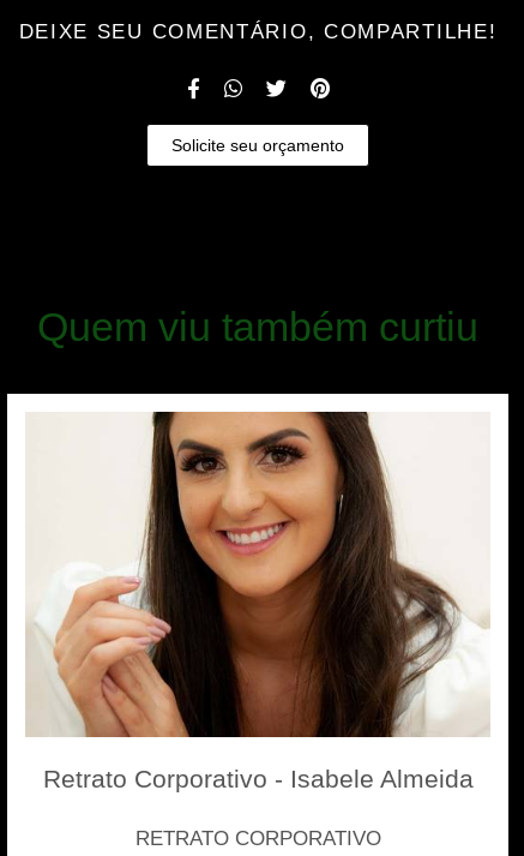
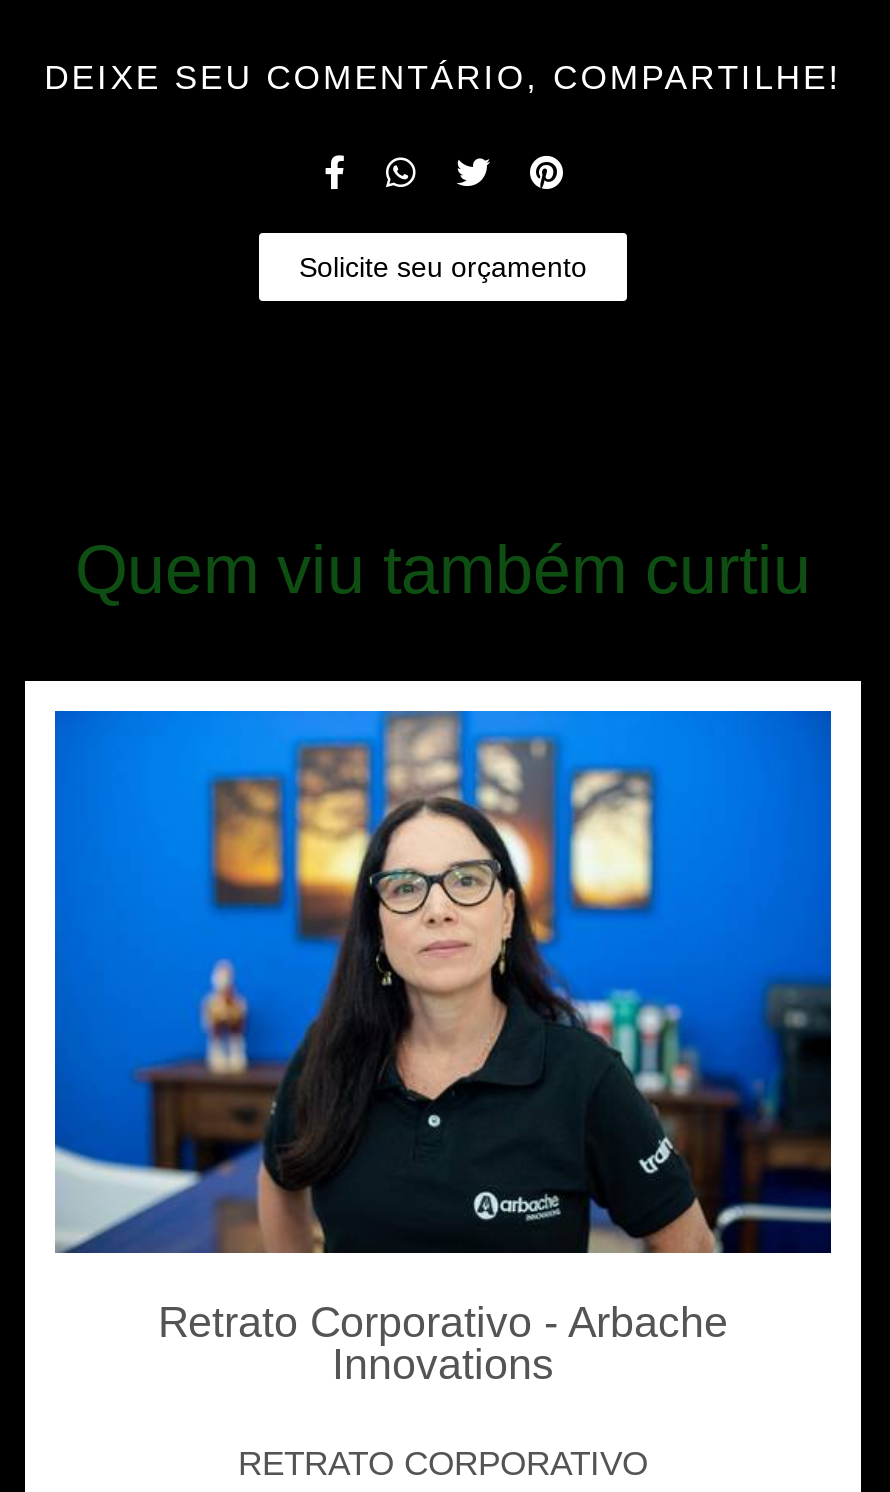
[25,411,490,794] [image] | Retrato Corporativo - Isabele Almeida -> [53,709,833,1389] [image] | Retrato Corporativo - Arbache | Innovations

